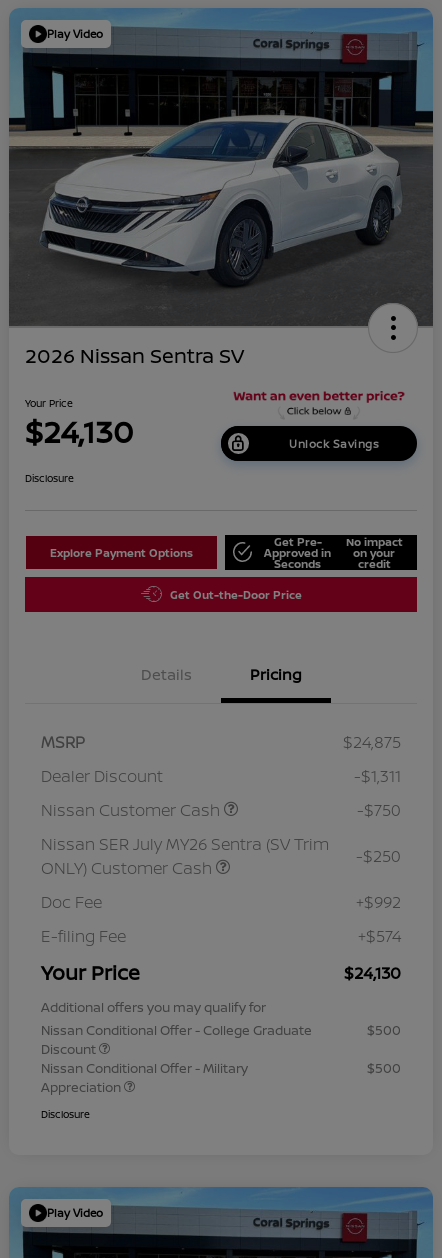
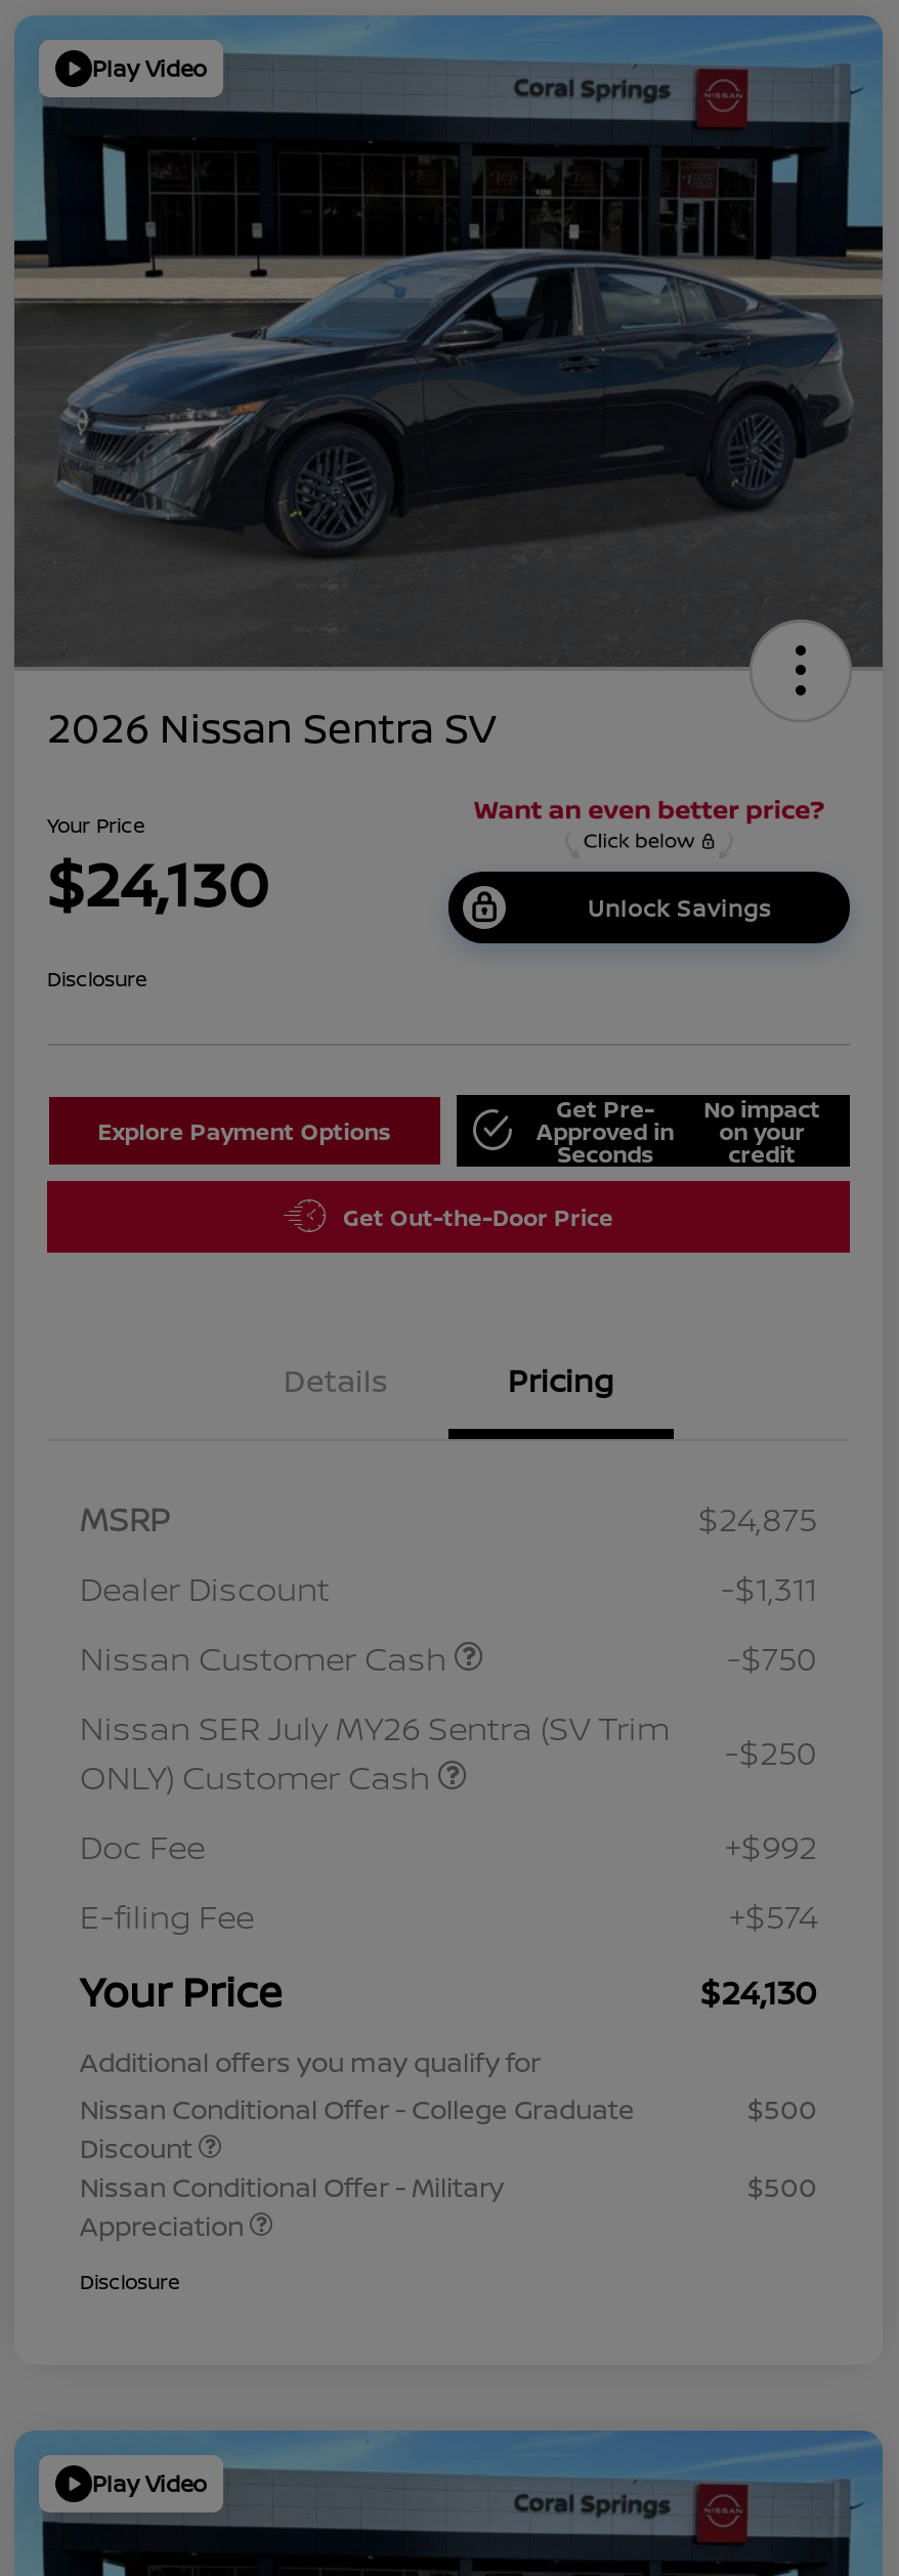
[31,114,417,289] [image] -> [55,235,854,589] [image]

